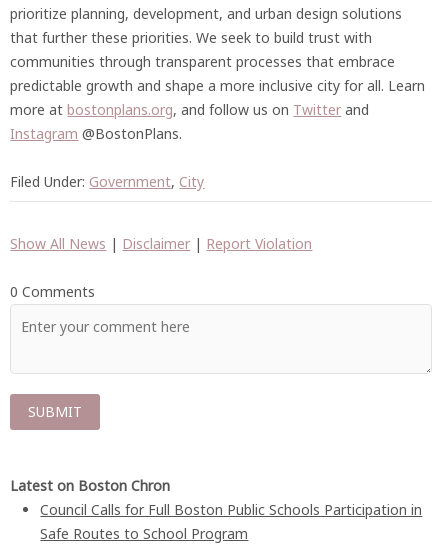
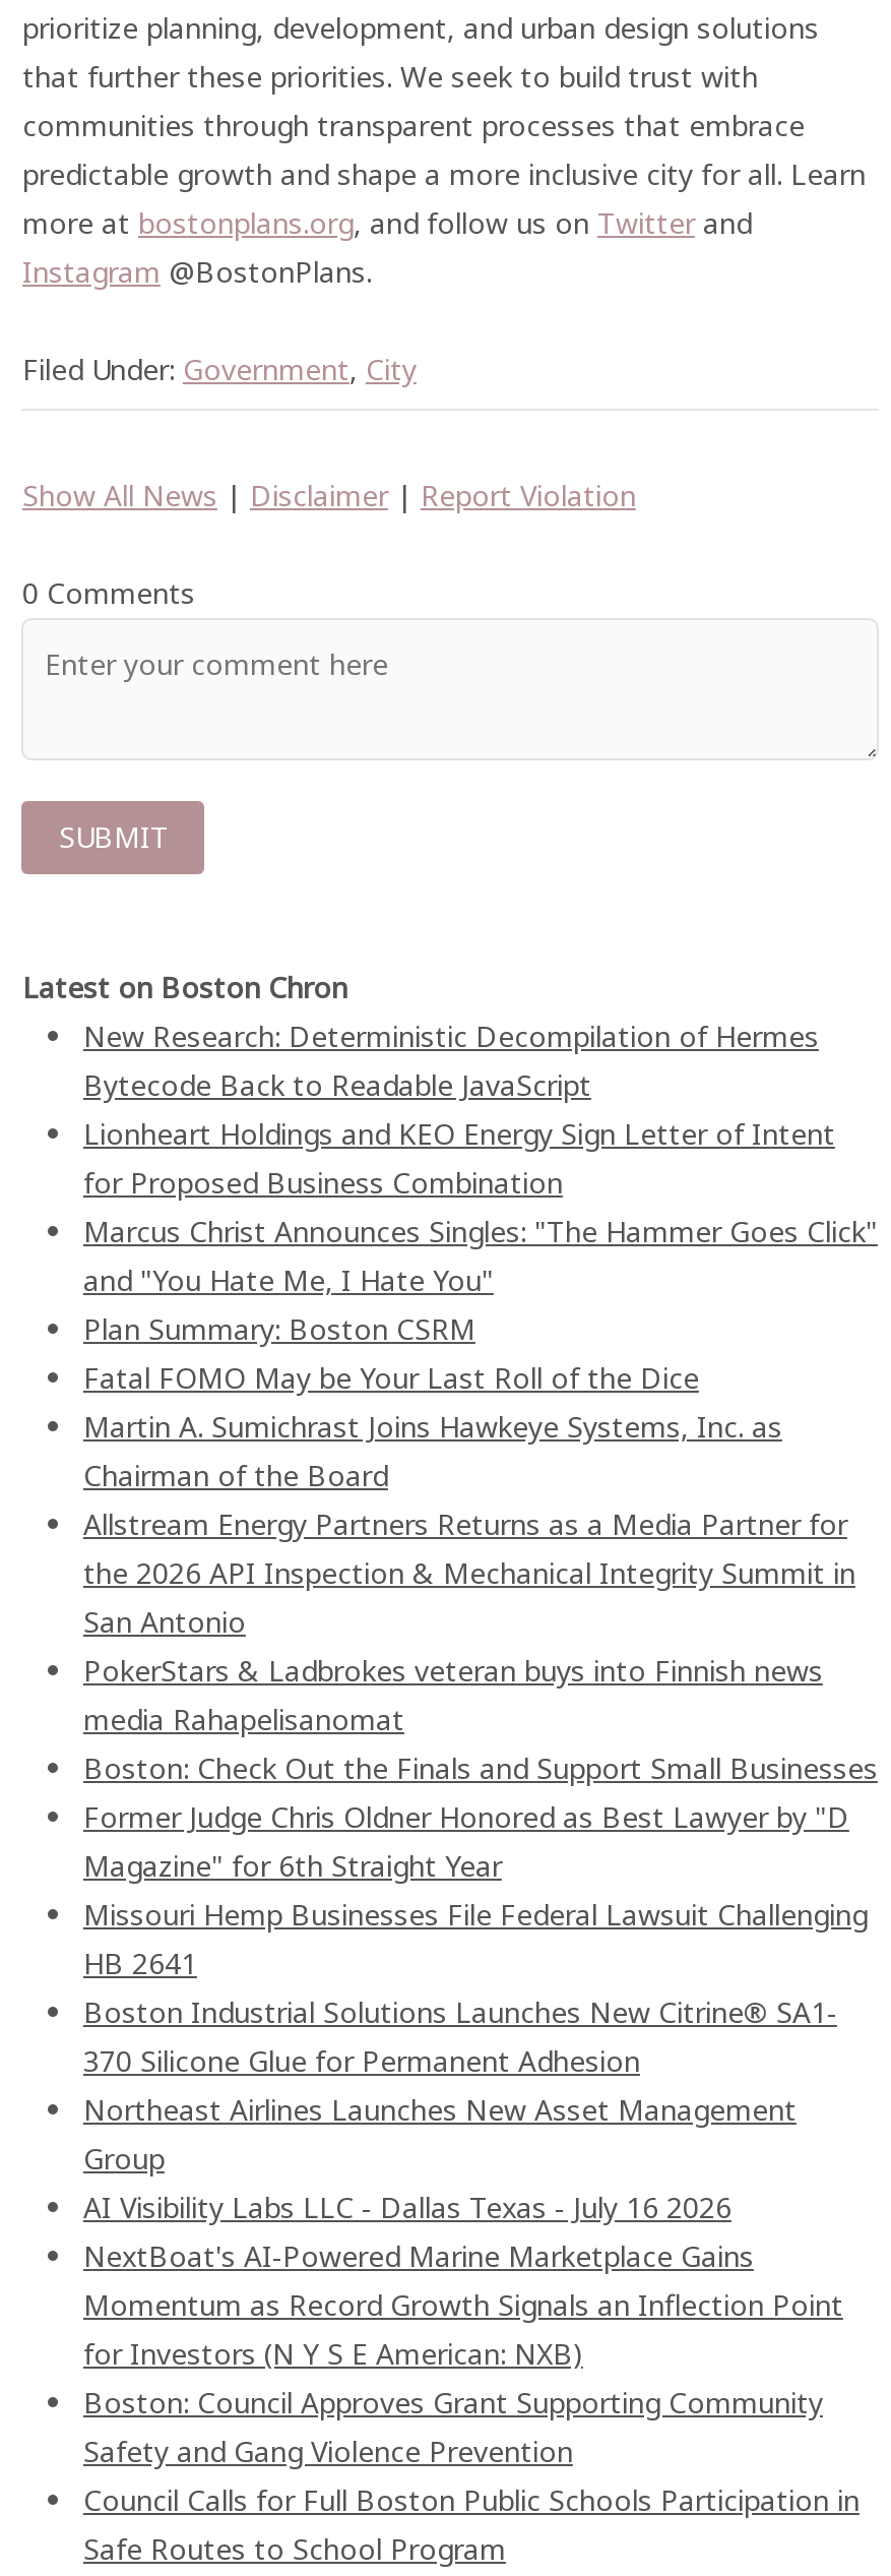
none -> [83,1017,878,2470] New Research: Deterministic Decompilation of Hermes | Bytecode Back to Readable JavaScript | Lionheart Holdings and KEO Energy Sign Letter of Intent | for Proposed Business Combination | Marcus Christ Announces Singles: "The Hammer Goes Click" | and "You Hate Me, I Hate You" | Plan Summary: Boston CSRM | Fatal FOMO May be Your Last Roll of the Dice | Martin A. Sumichrast Joins Hawkeye Systems, Inc. as | Chairman of the Board | Allstream Energy Partners Returns as a Media Partner for | the 2026 API Inspection & Mechanical Integrity Summit in | San Antonio | PokerStars & Ladbrokes veteran buys into Finnish news | media Rahapelisanomat | Boston: Check Out the Finals and Support Small Businesses | Former Judge Chris Oldner Honored as Best Lawyer by "D | Magazine" for 6th Straight Year | Missouri Hemp Businesses File Federal Lawsuit Challenging | HB 2641 | Boston Industrial Solutions Launches New Citrine® SA1- | 370 Silicone Glue for Permanent Adhesion | Northeast Airlines Launches New Asset Management | Group | AI Visibility Labs LLC - Dallas Texas - July 16 2026 | NextBoat's AI-Powered Marine Marketplace Gains | Momentum as Record Growth Signals an Inflection Point | for Investors (N Y S E American: NXB) | Boston: Council Approves Grant Supporting Community | Safety and Gang Violence Prevention

